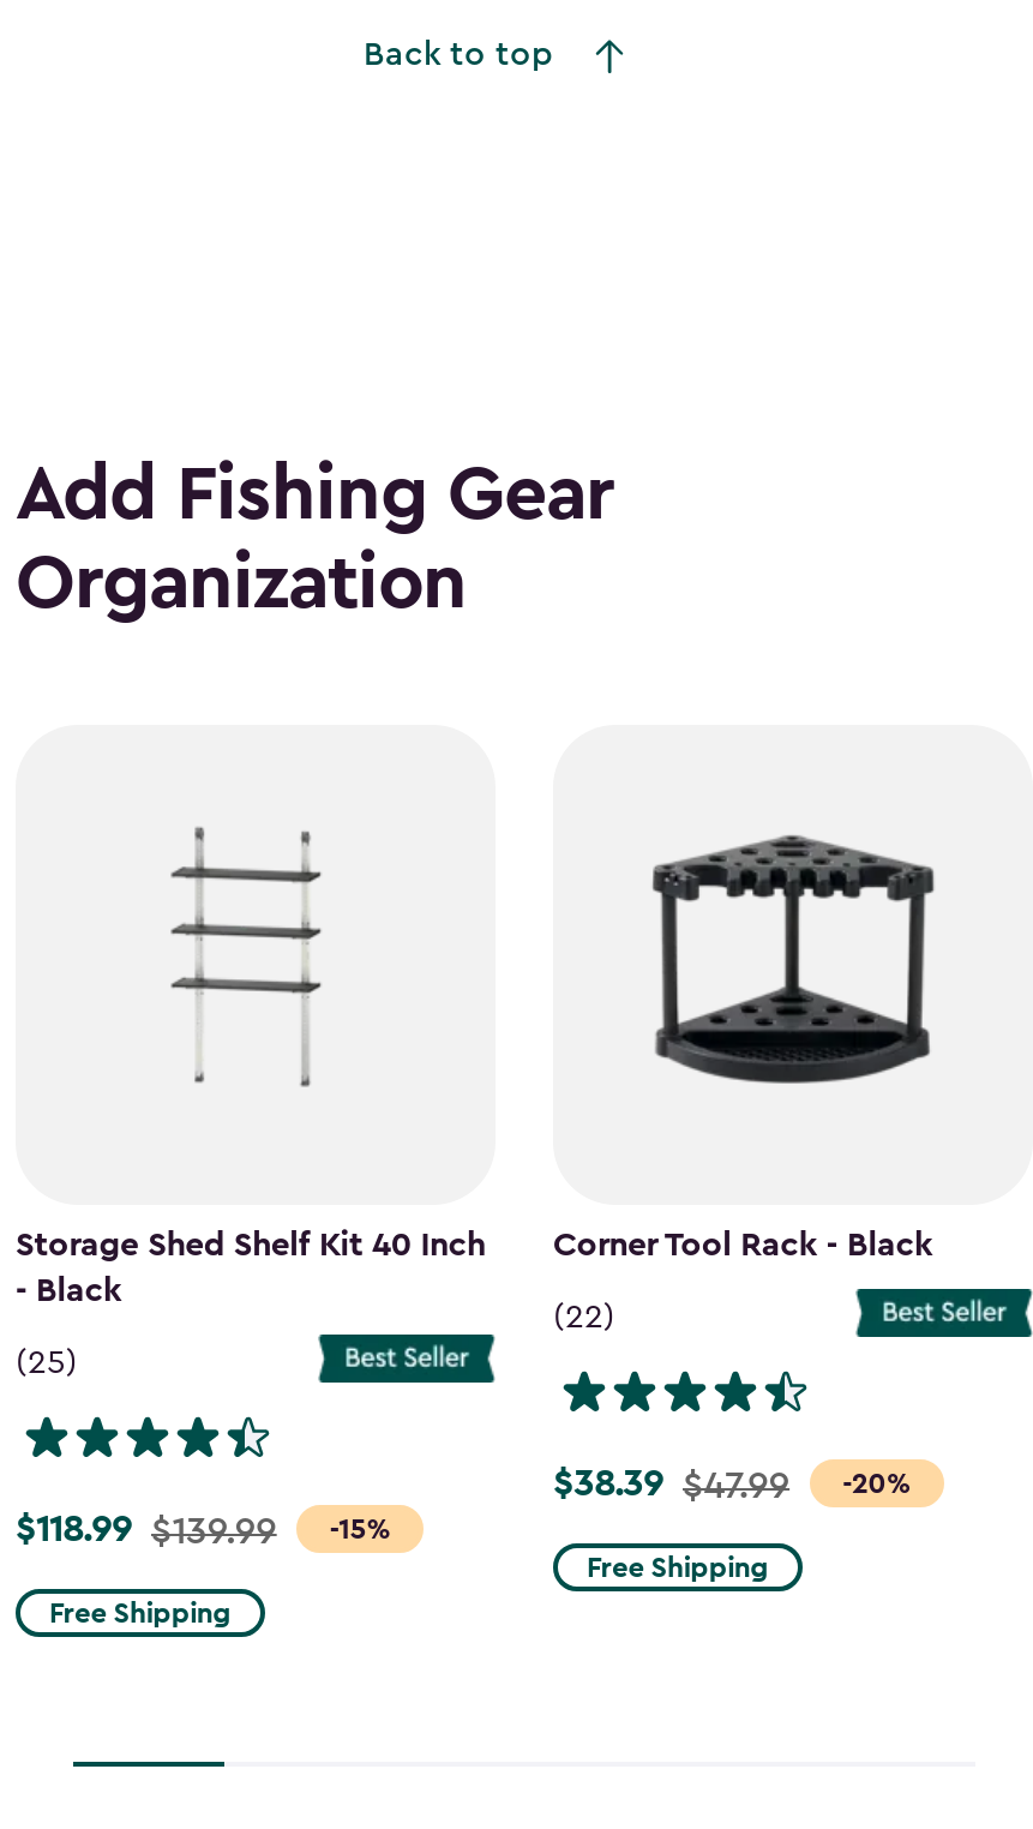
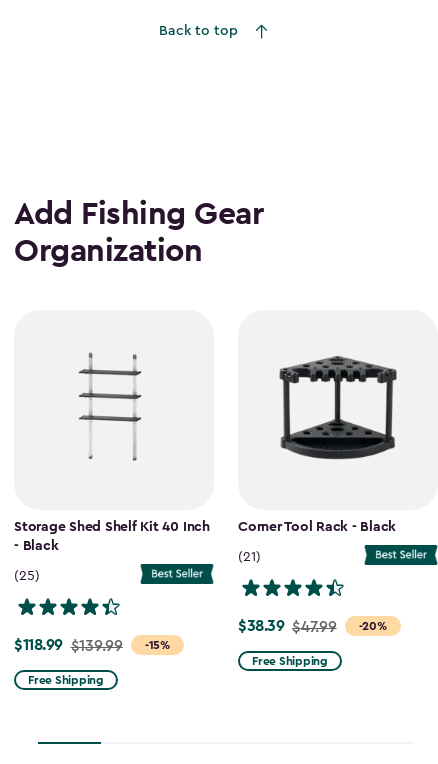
[553,1301,615,1335] (22) -> [238,550,261,564] (21)

